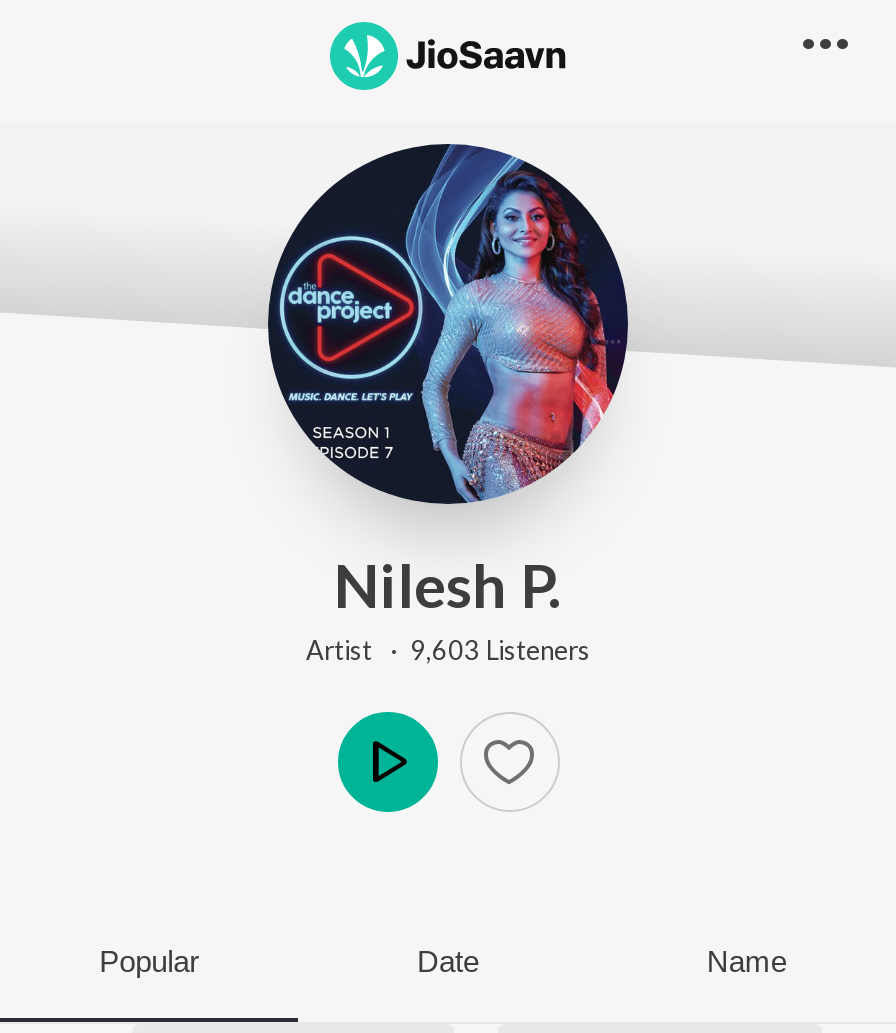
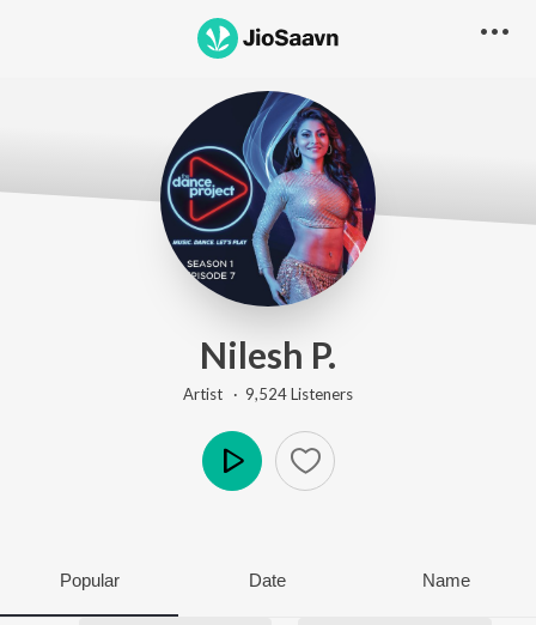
[306,633,590,665] Artist · 9,603 Listeners -> [183,384,353,403] Artist · 9,524 Listeners

